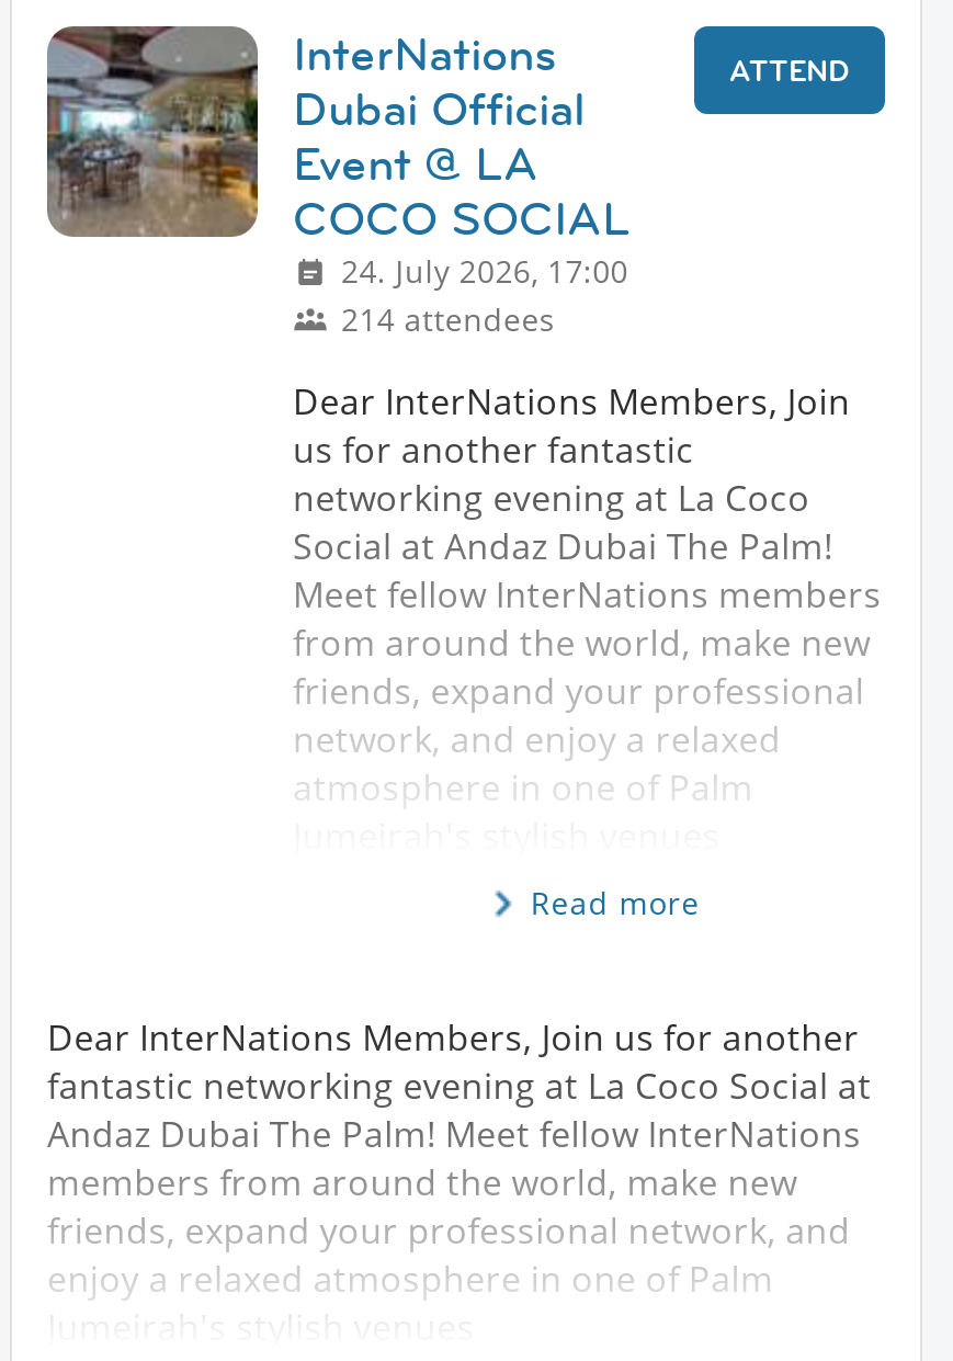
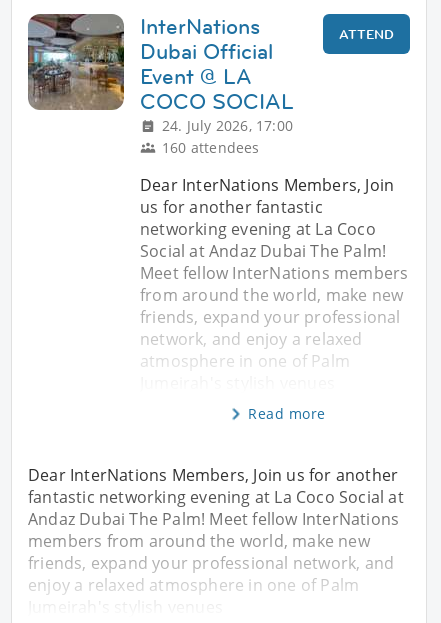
[341,298,555,340] 214 attendees -> [162,138,260,157] 160 attendees

